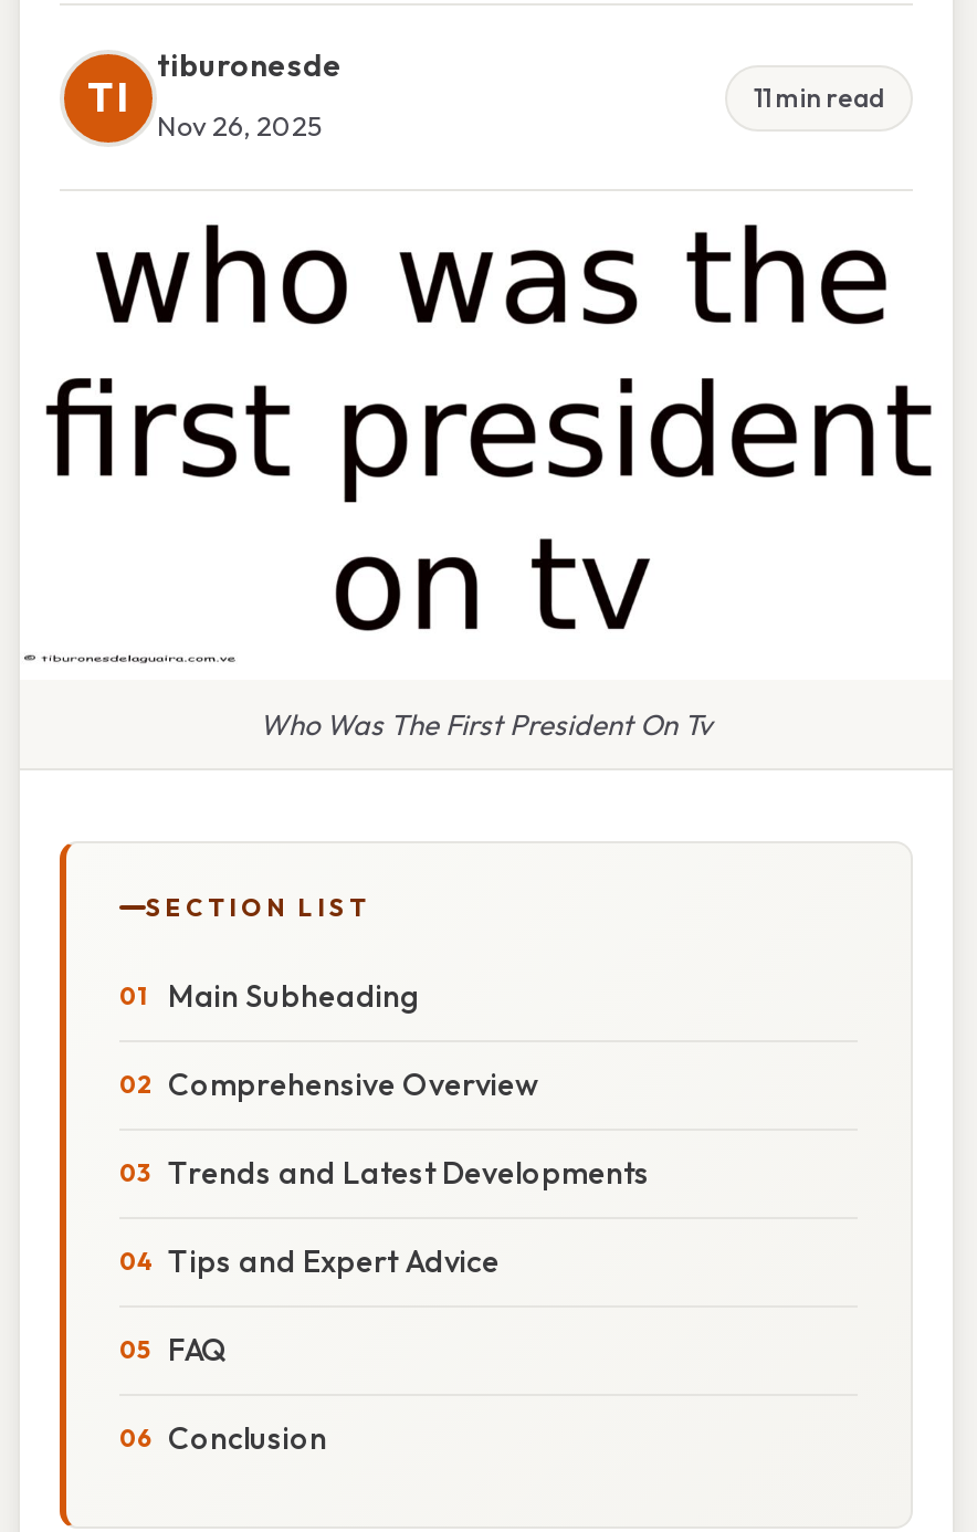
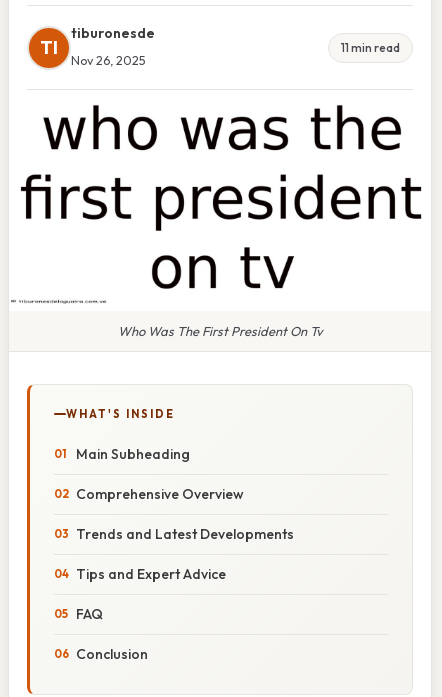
[146,892,371,923] SECTION LIST -> [66,407,175,421] WHAT'S INSIDE

